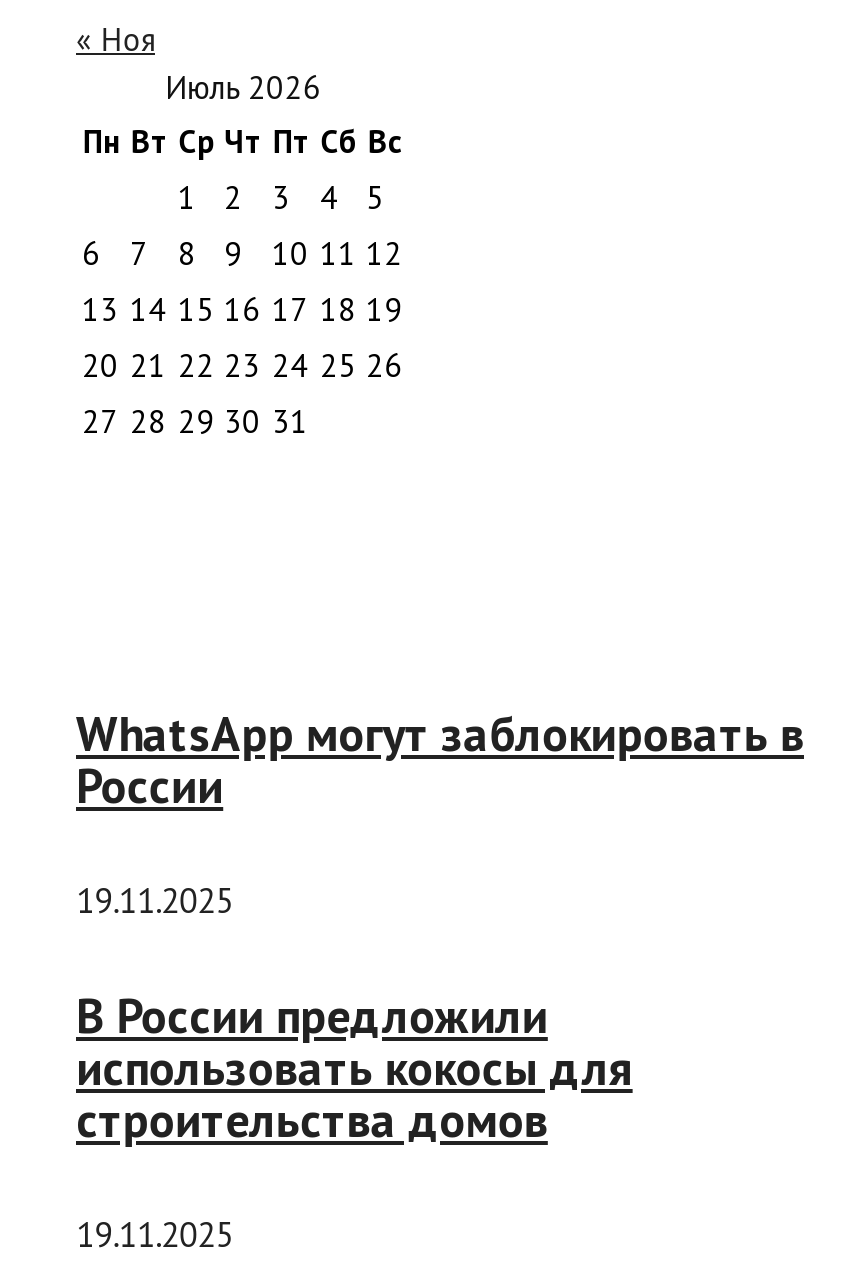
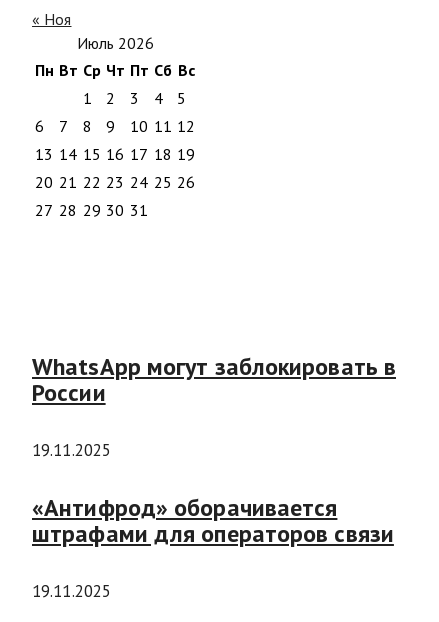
[76,986,633,1152] В России предложили | использовать кокосы для | строительства домов -> [32,492,394,549] «Антифрод» оборачивается | штрафами для операторов связи

